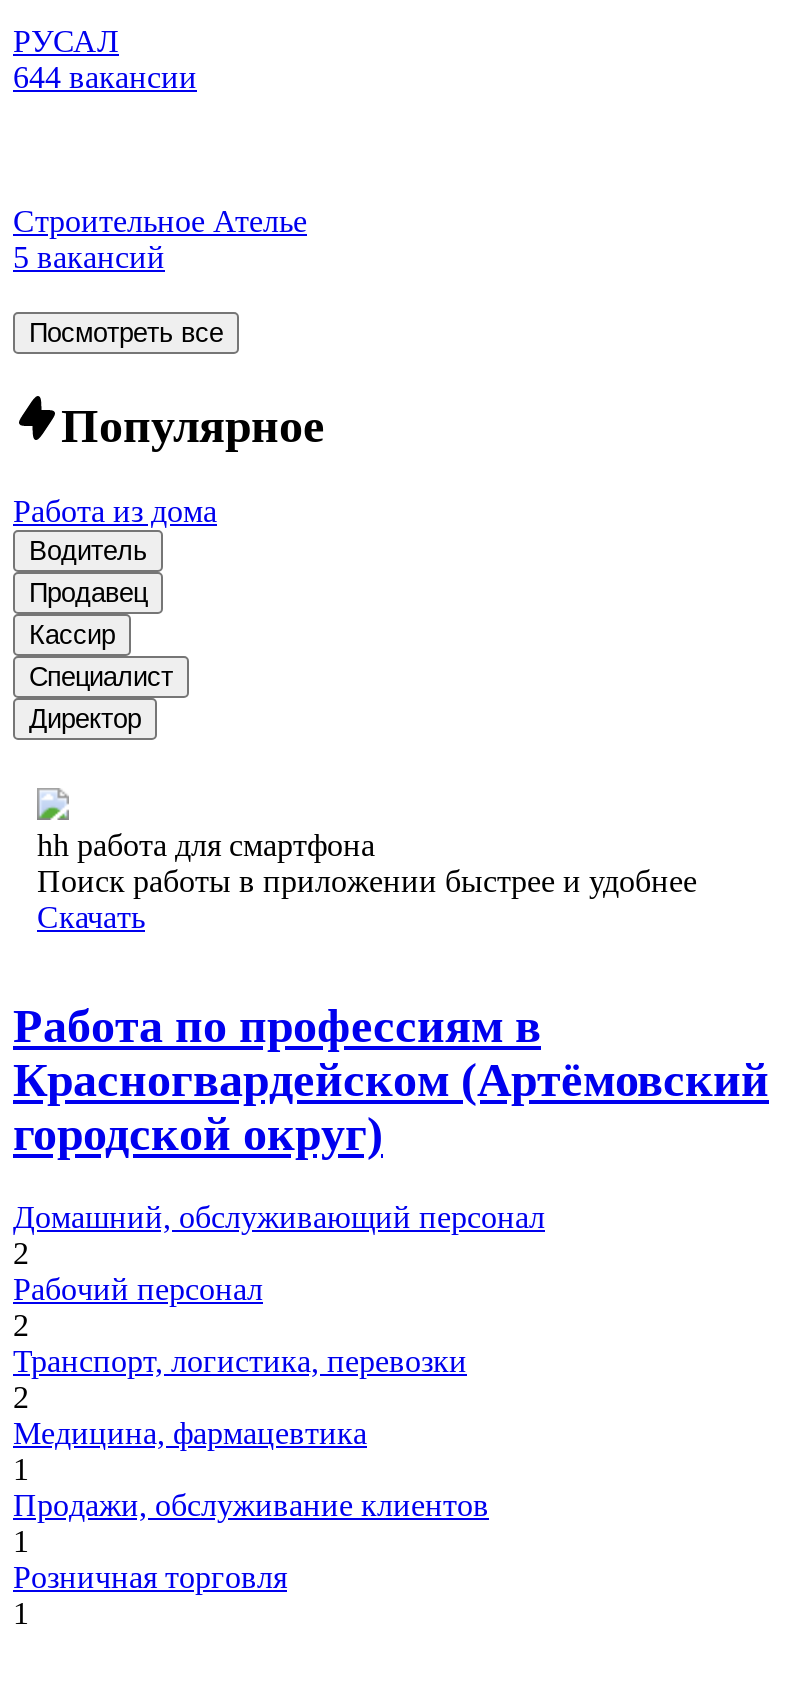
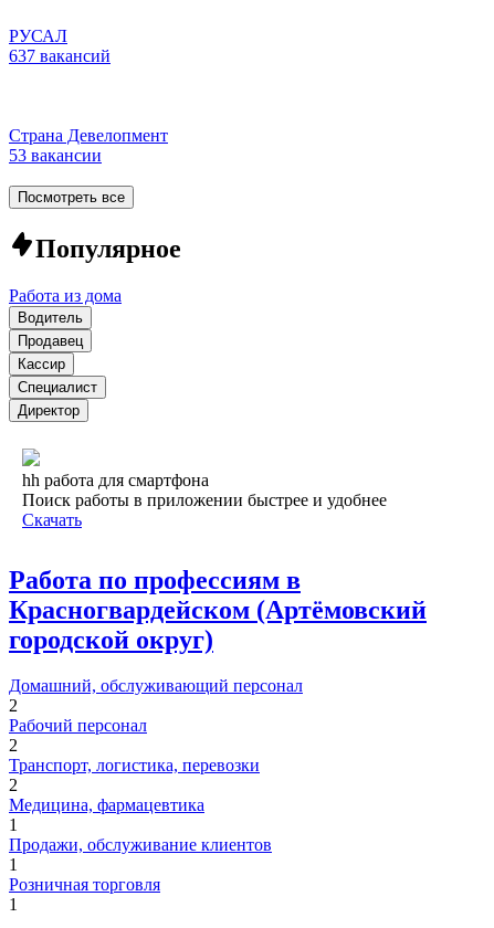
[13,60,197,94] 644 вакансии -> [9,46,111,65] 637 вакансий
[13,204,307,274] Строительное Ателье | 5 вакансий -> [9,126,168,164] Страна Девелопмент | 53 вакансии

